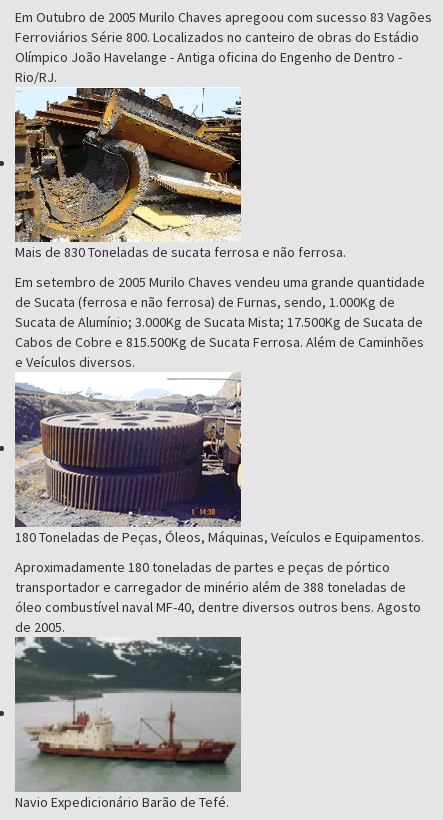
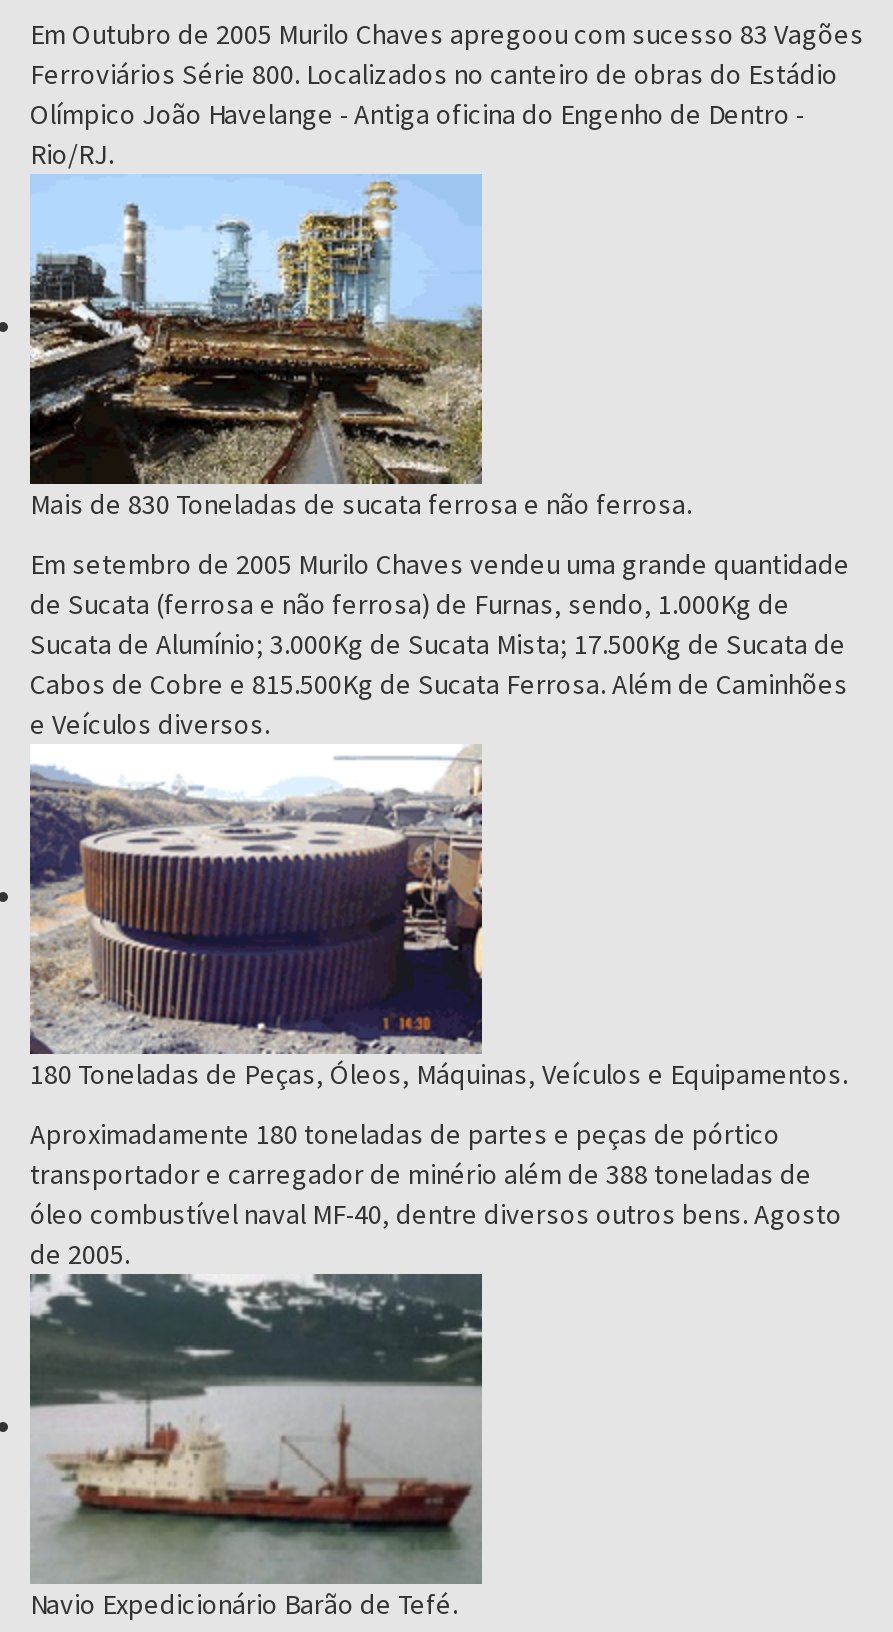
[14,87,242,241] [image] -> [28,174,484,482] [image]

